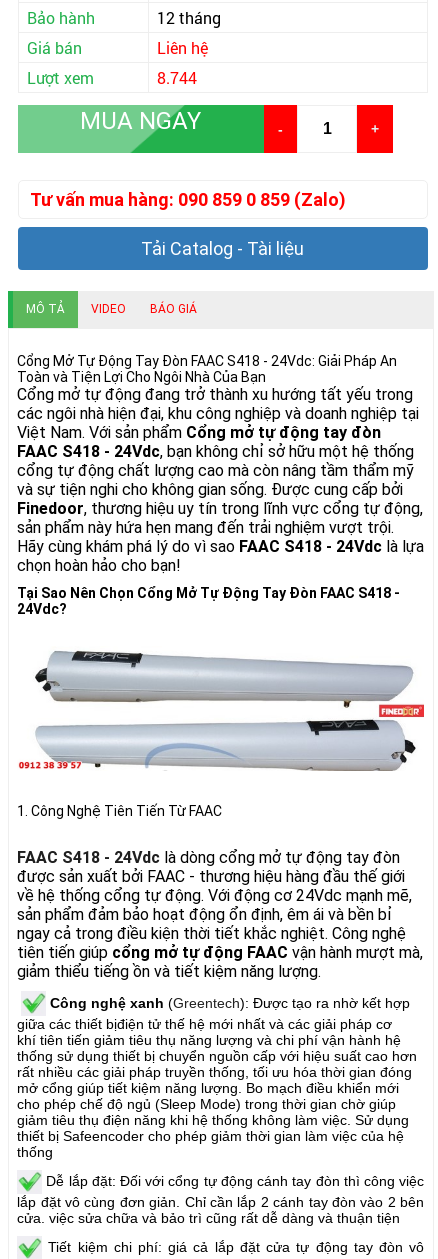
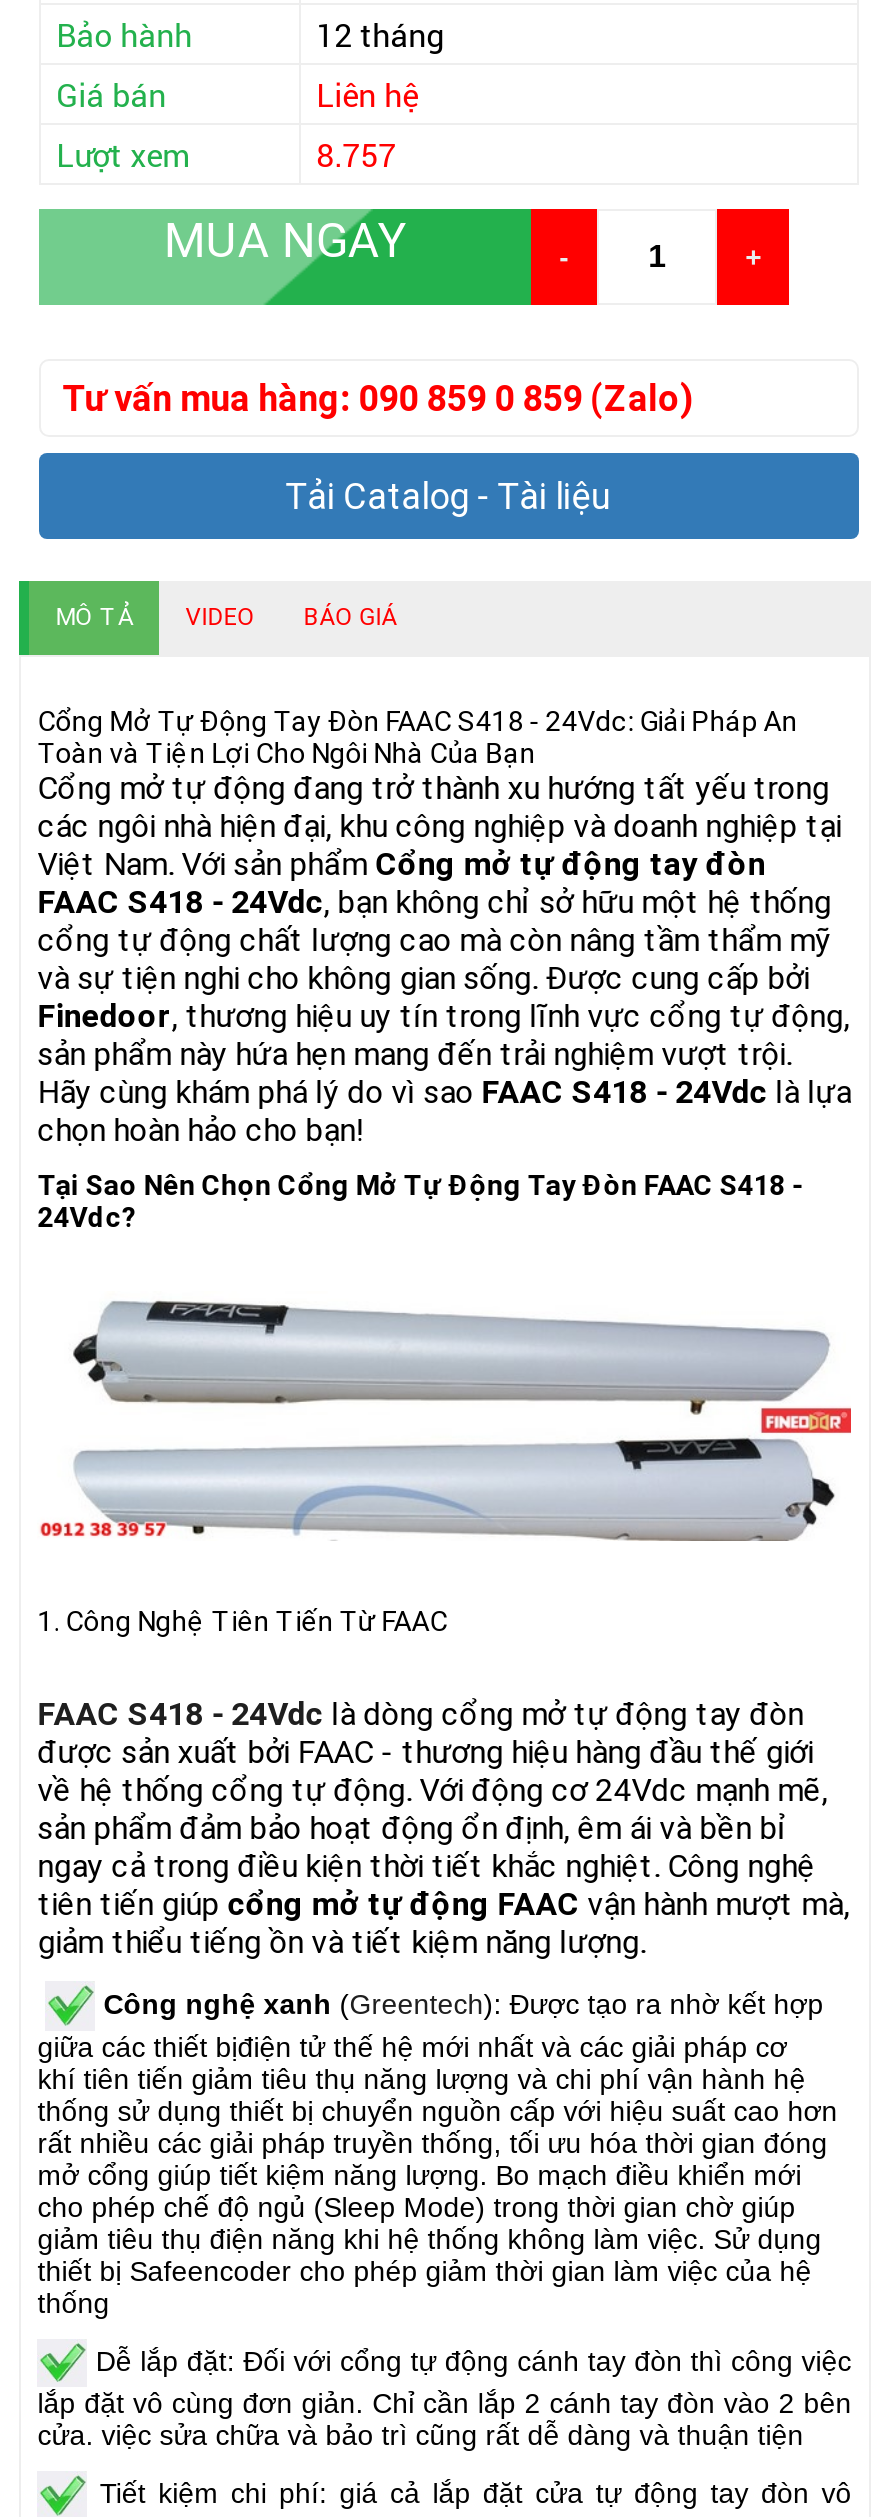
[157,67,197,88] 8.744 -> [316,132,396,174] 8.757

